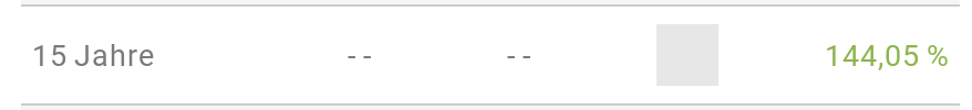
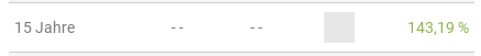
[825,38,949,73] 144,05 % -> [407,19,469,37] 143,19 %

